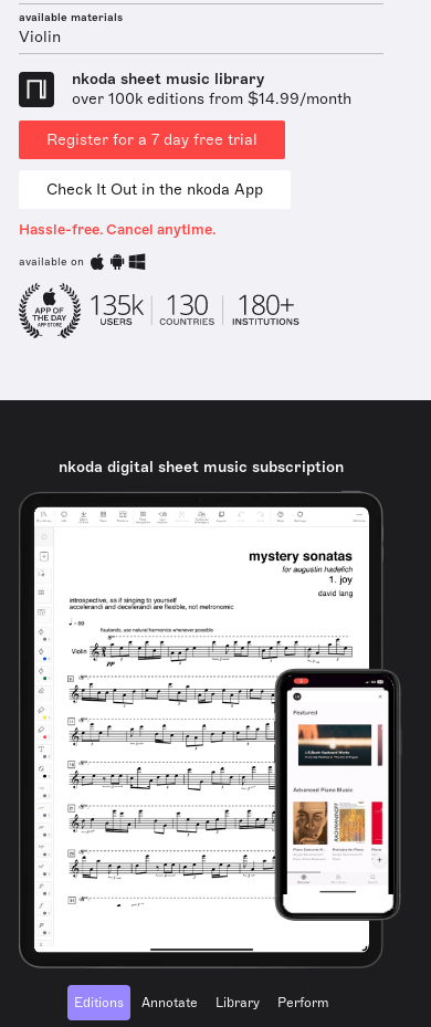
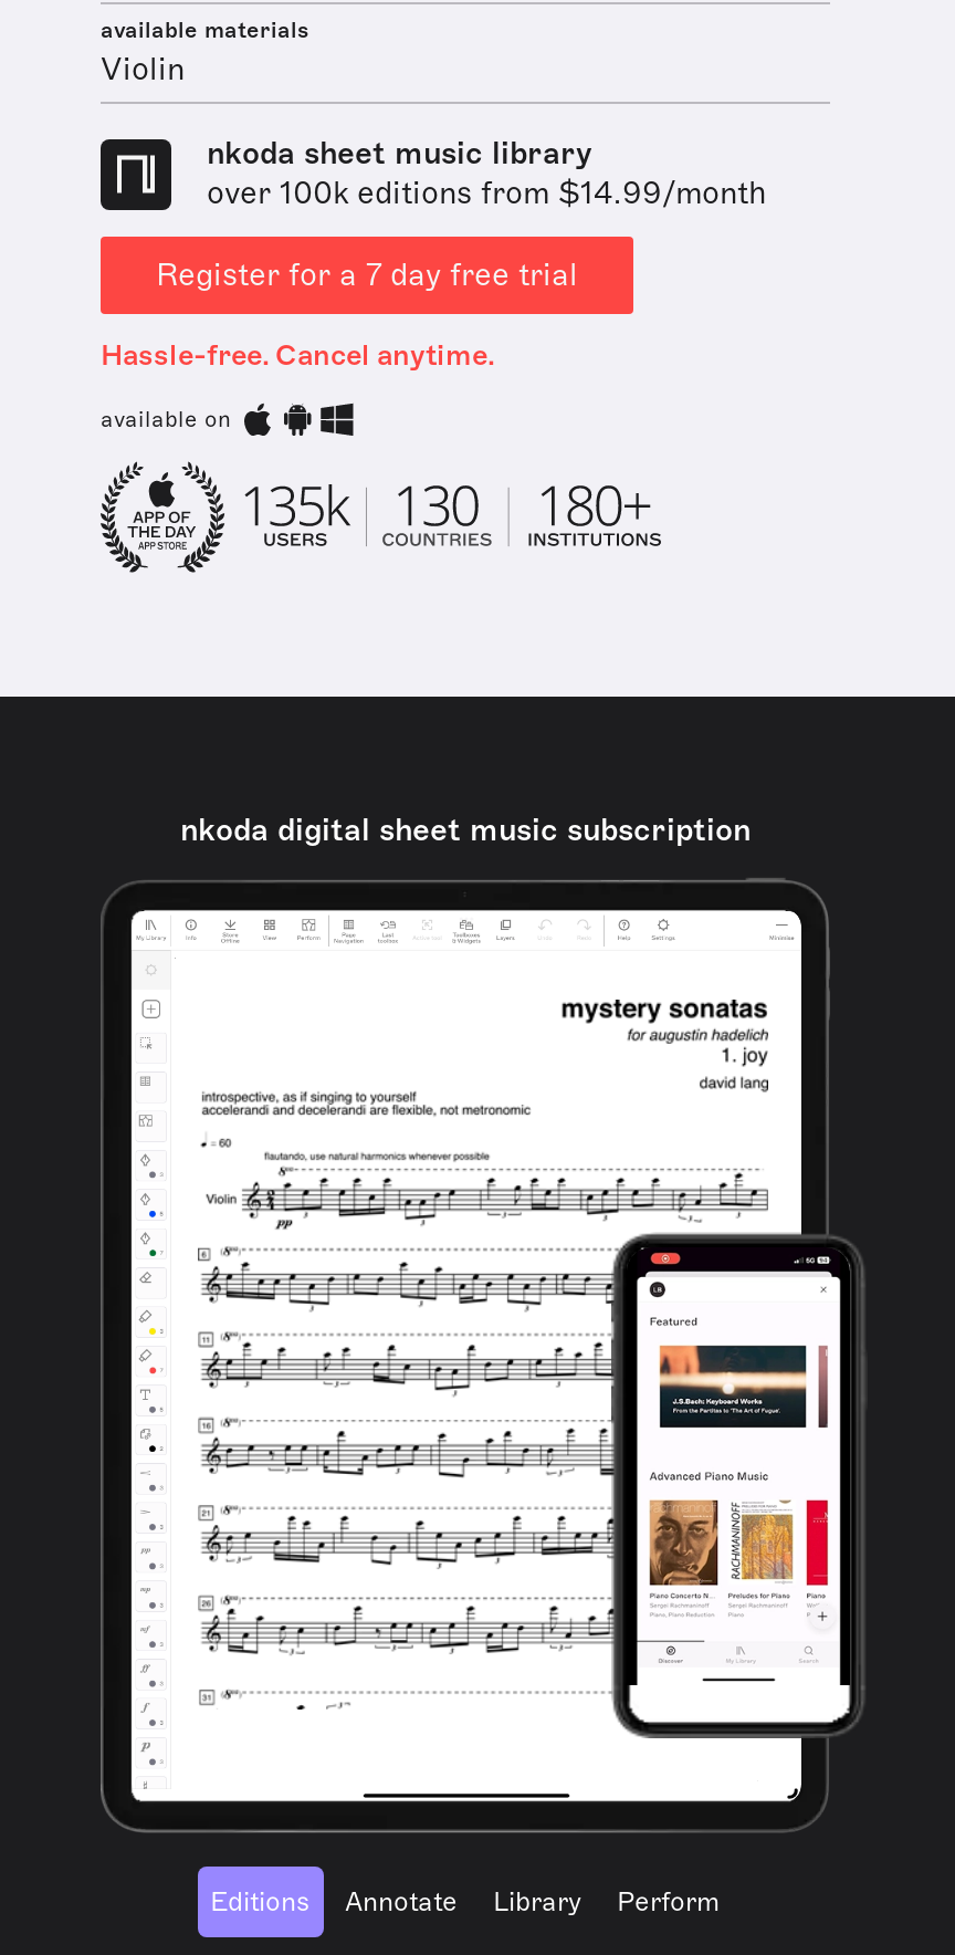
[46,180,263,199] Check It Out in the nkoda App -> none

